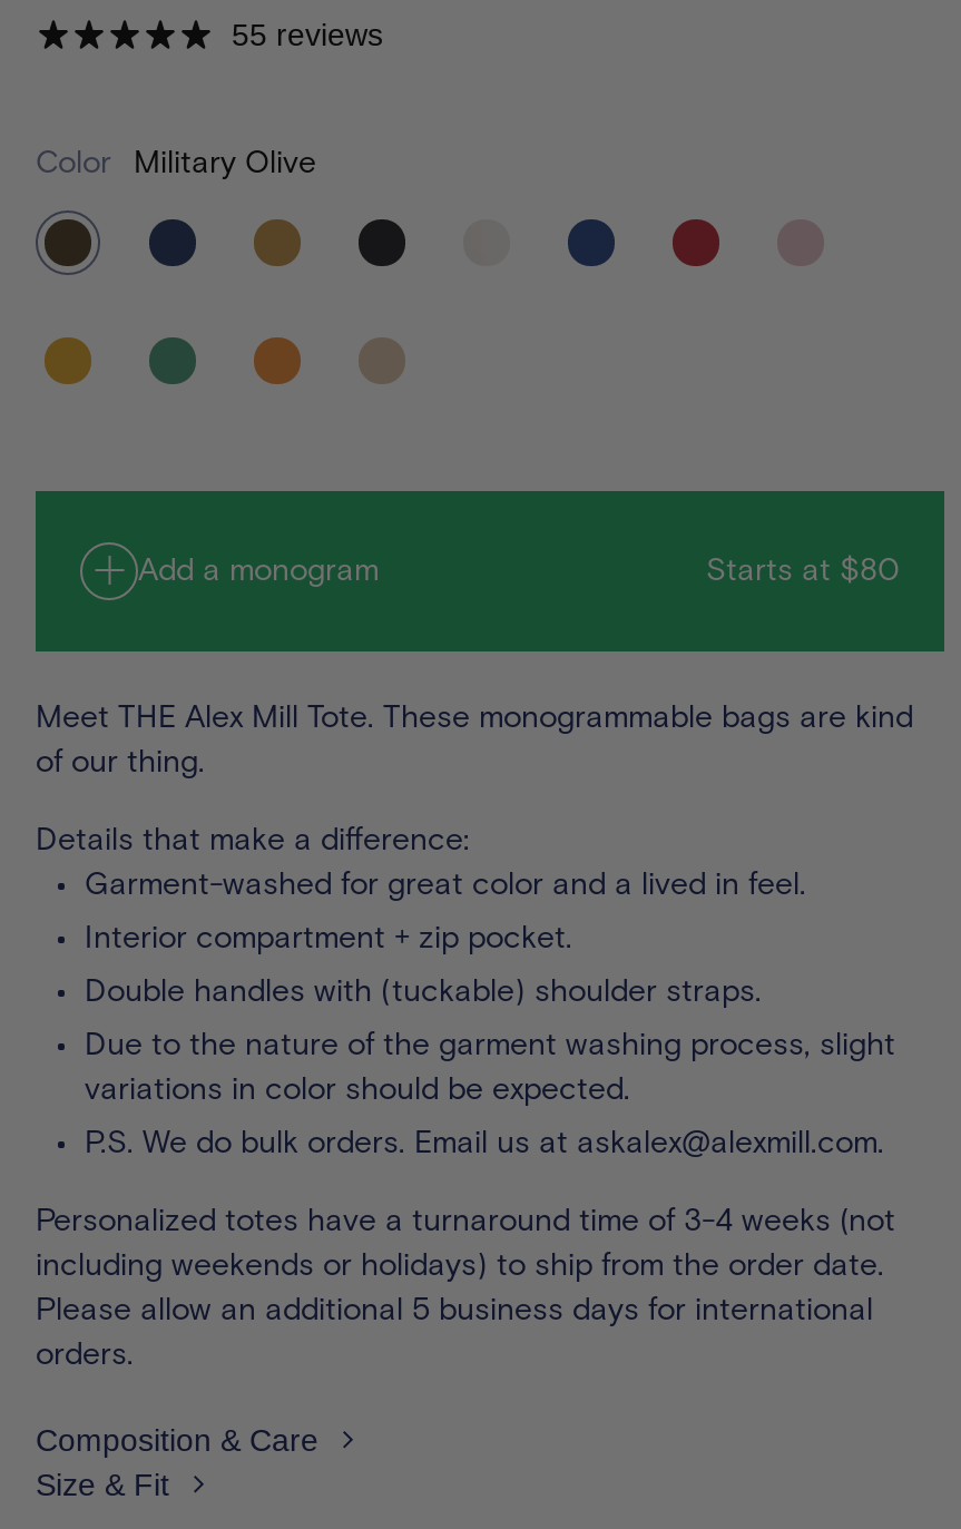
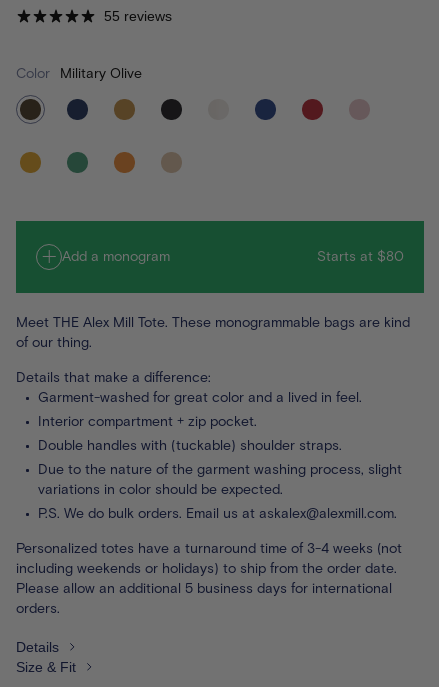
[36,1423,318,1458] Composition & Care -> [16,639,59,655] Details

